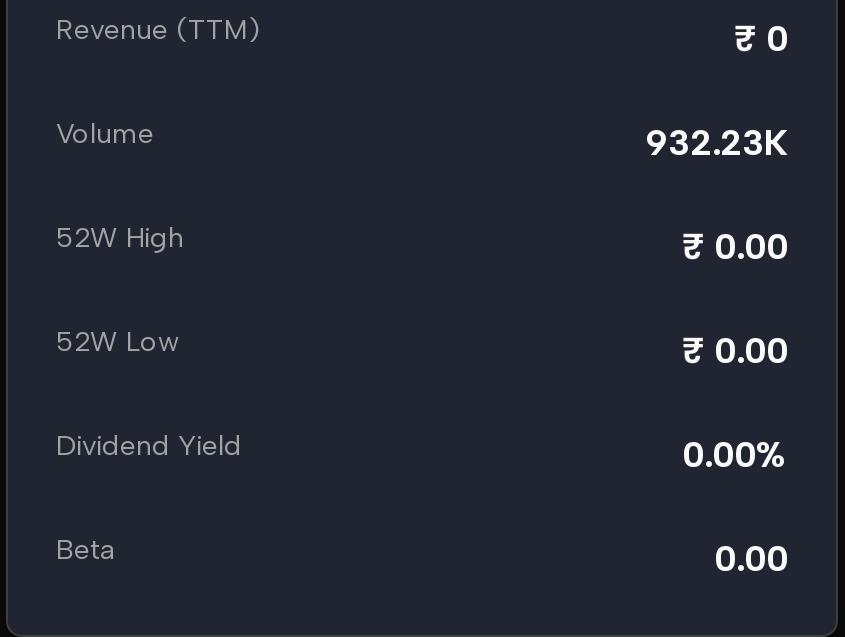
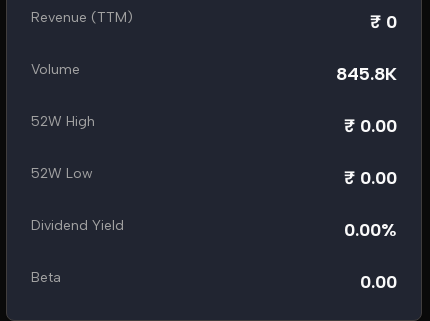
[646,121,788,165] 932.23K -> [336,63,397,85] 845.8K

